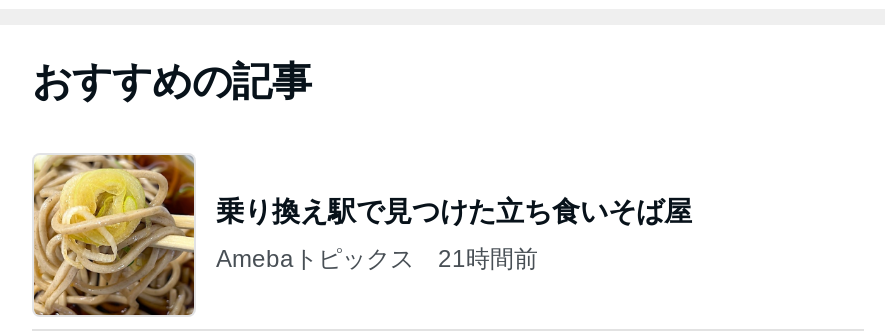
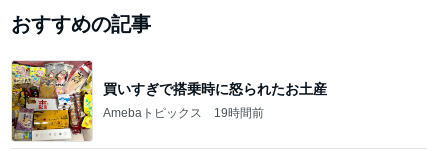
[32,153,692,317] [image] | 乗り換え駅で見つけた立ち食いそば屋 -> [11,60,327,142] [image] | 買いすぎで搭乗時に怒られたお土産
[216,244,538,272] Amebaトピックス 21時間前 -> [103,105,264,119] Amebaトピックス 19時間前

